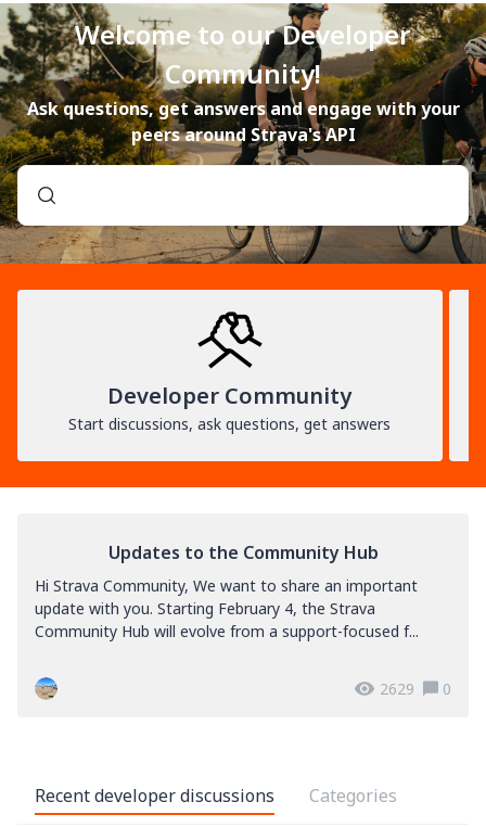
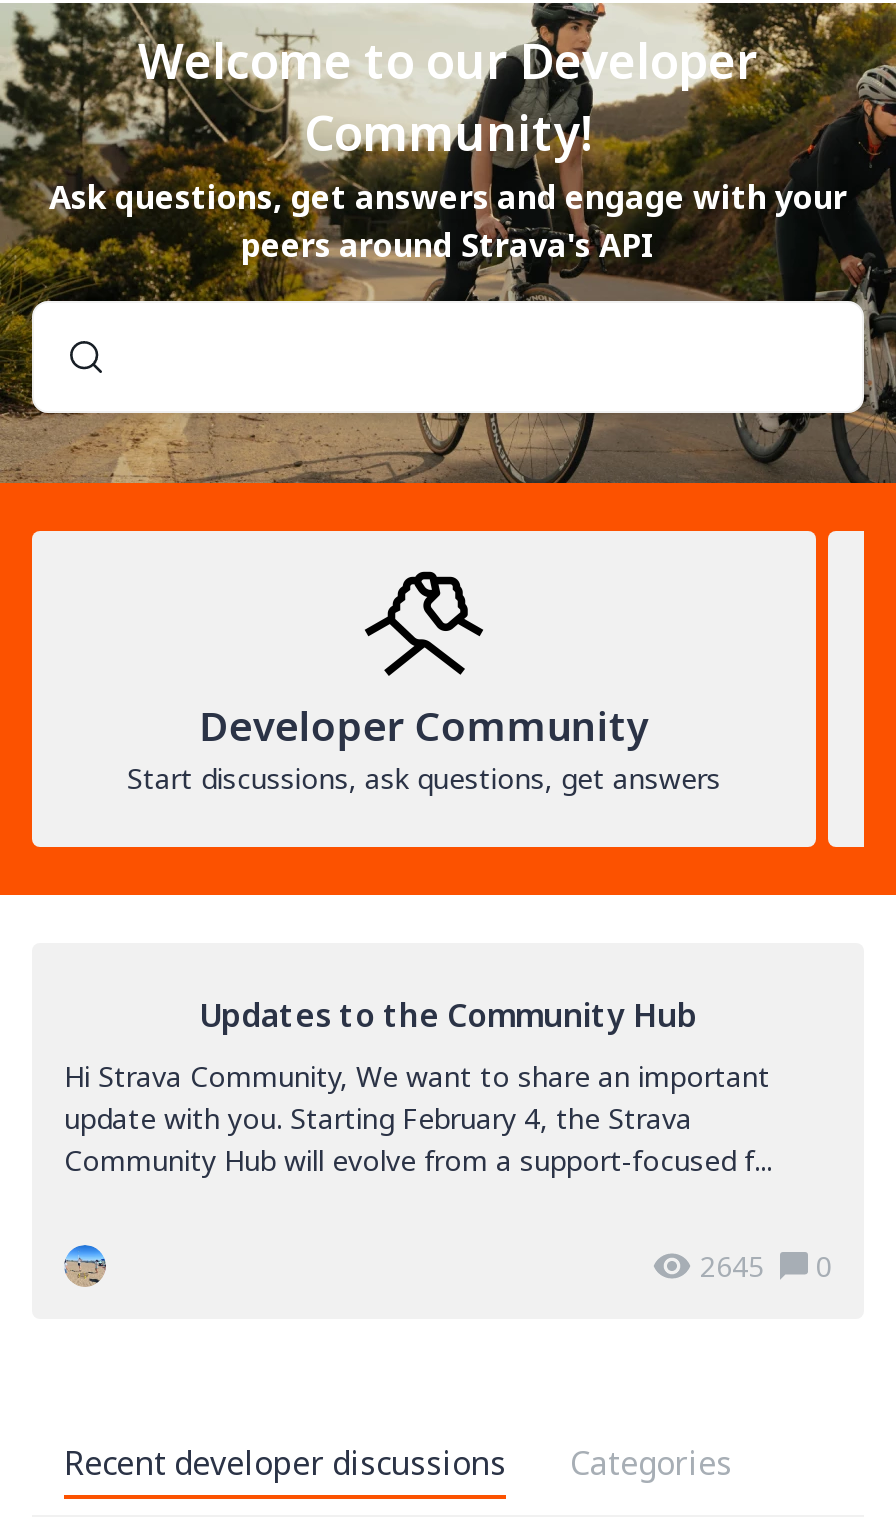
[380,678,451,699] 2629 0 -> [700,1247,832,1285] 2645 0

